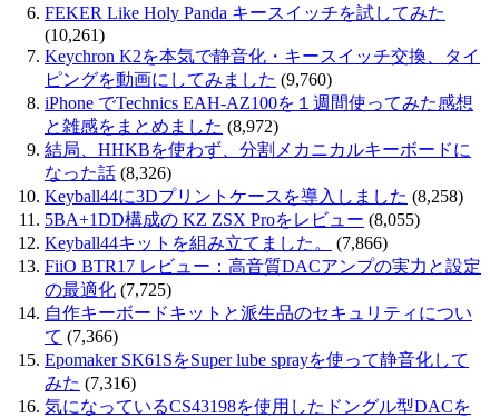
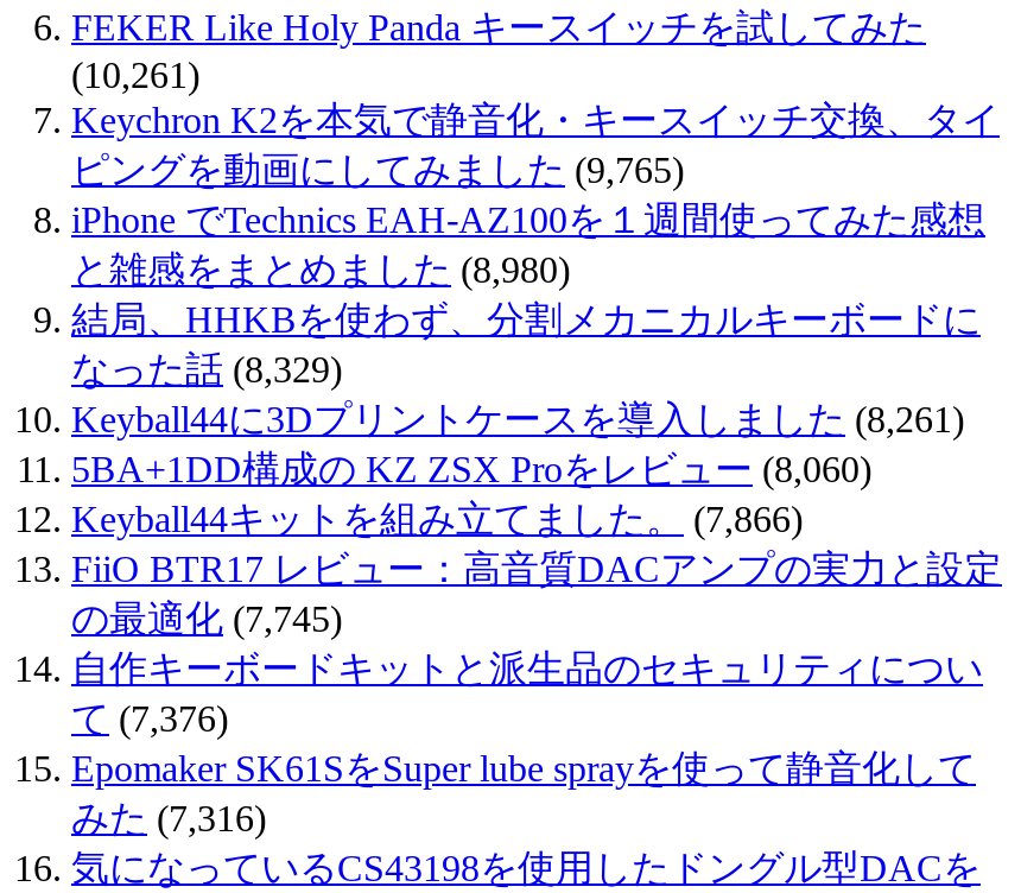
[45,70,332,89] ピングを動画にしてみました (9,760) -> [71,149,684,189] ピングを動画にしてみました (9,765)
[45,116,278,135] と雑感をまとめました (8,972) -> [71,249,570,289] と雑感をまとめました (8,980)
[45,163,171,182] なった話 (8,326) -> [71,348,342,389] なった話 (8,329)
[45,186,463,205] Keyball44に3Dプリントケースを導入しました (8,258) -> [71,398,964,439] Keyball44に3Dプリントケースを導入しました (8,261)
[45,210,420,229] 5BA+1DD構成の KZ ZSX Proをレビュー (8,055) -> [71,448,871,489] 5BA+1DD構成の KZ ZSX Proをレビュー (8,060)
[45,280,171,299] の最適化 (7,725) -> [71,598,342,638] の最適化 (7,745)
[45,327,118,345] て (7,366) -> [71,698,228,738] て (7,376)

